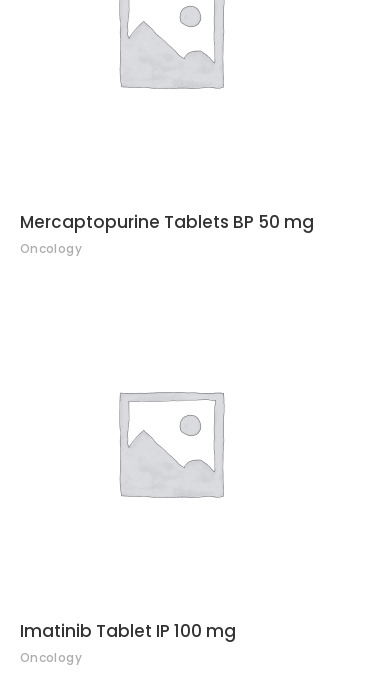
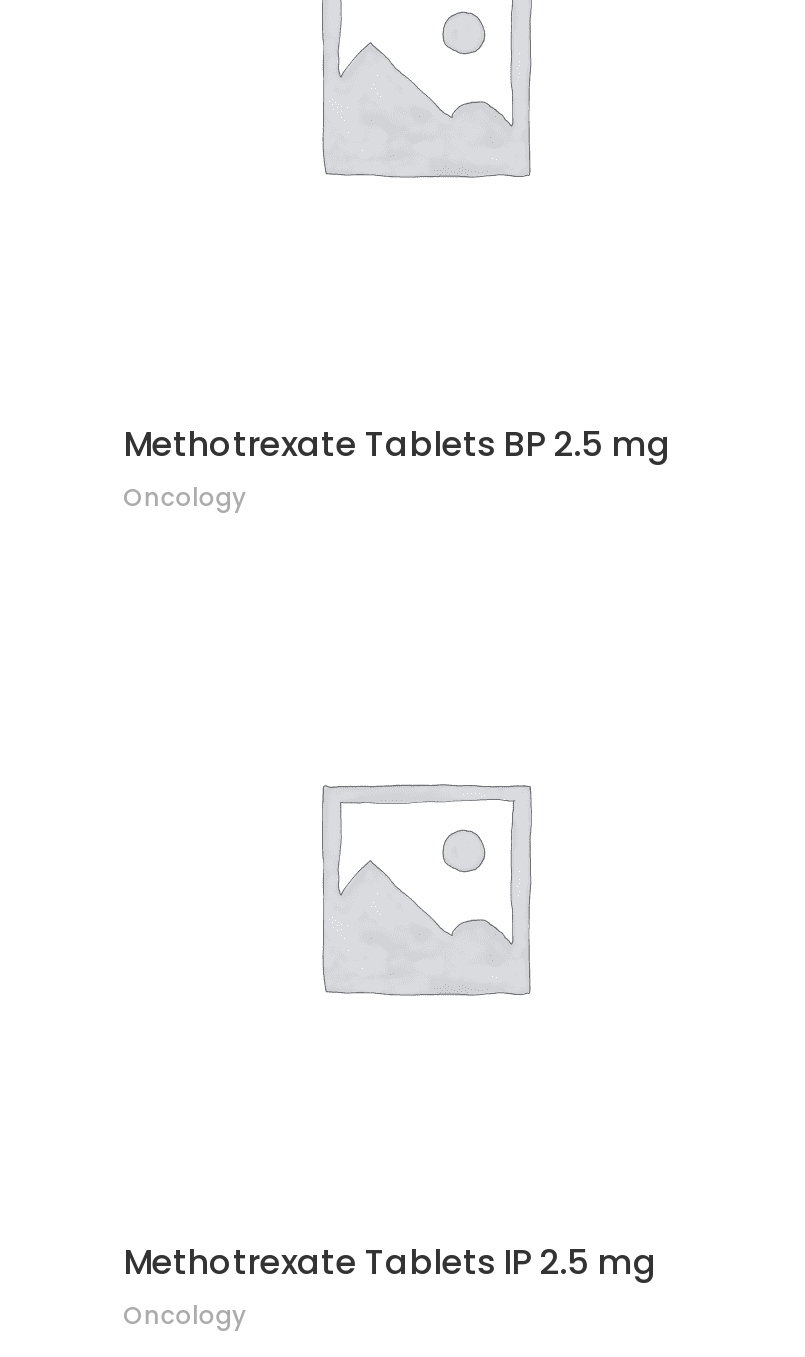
[20,210,314,234] Mercaptopurine Tablets BP 50 mg -> [123,420,671,468] Methotrexate Tablets BP 2.5 mg
[20,619,236,643] Imatinib Tablet IP 100 mg -> [123,1238,657,1286] Methotrexate Tablets IP 2.5 mg

